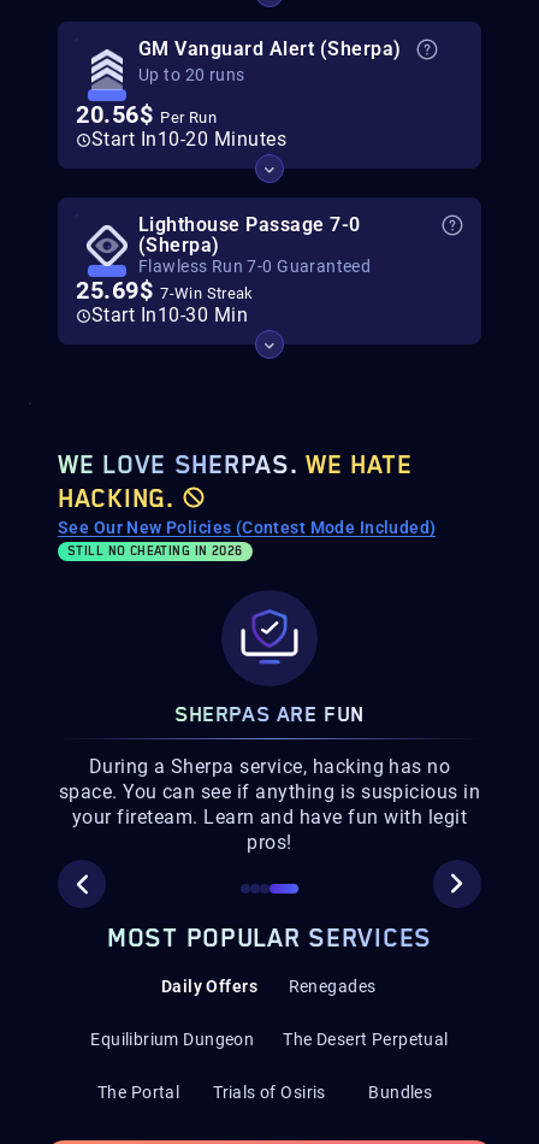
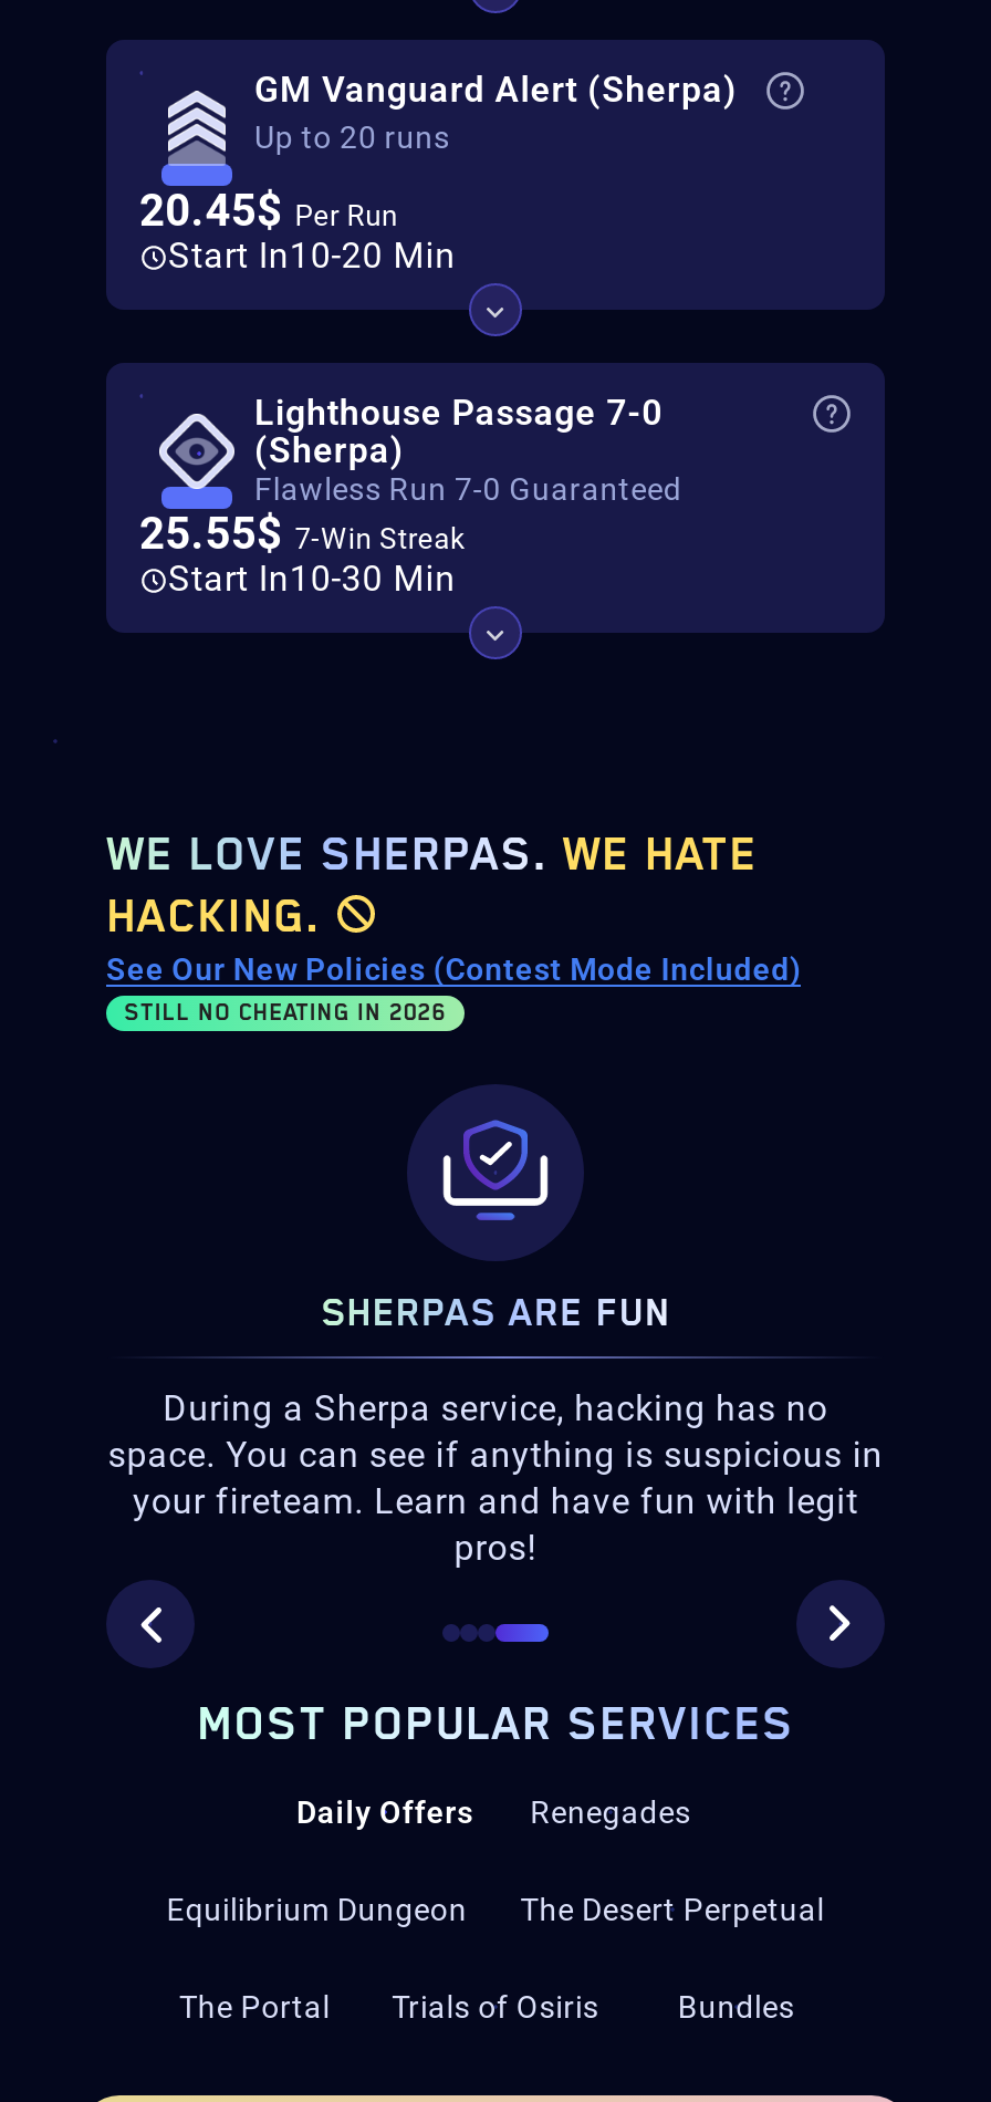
[76,100,216,129] 20.56$Per Run -> [139,184,398,237] 20.45$Per Run
[91,128,286,151] Start In10-20 Minutes -> [168,235,456,277] Start In10-20 Min
[76,276,254,305] 25.69$7-Win Streak -> [139,507,467,560] 25.55$7-Win Streak

